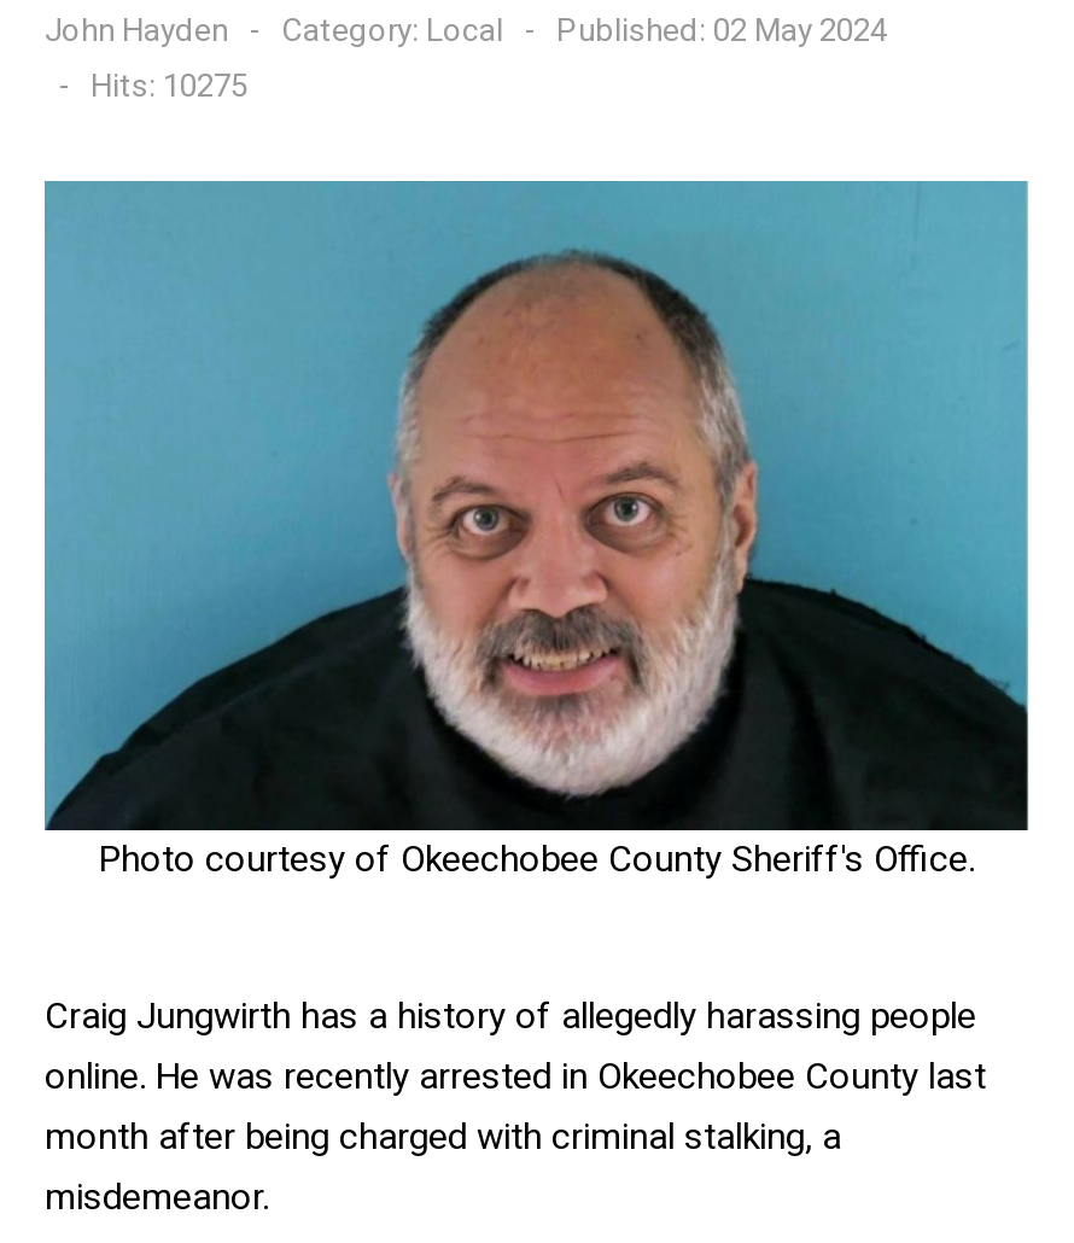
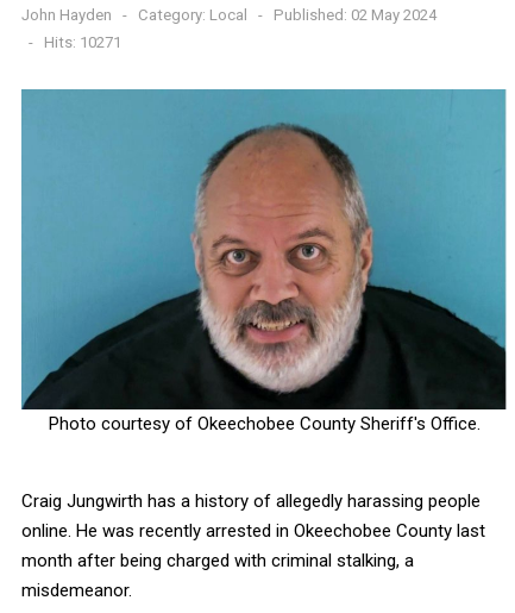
[91,69,247,105] Hits: 10275 -> [44,34,121,52] Hits: 10271

